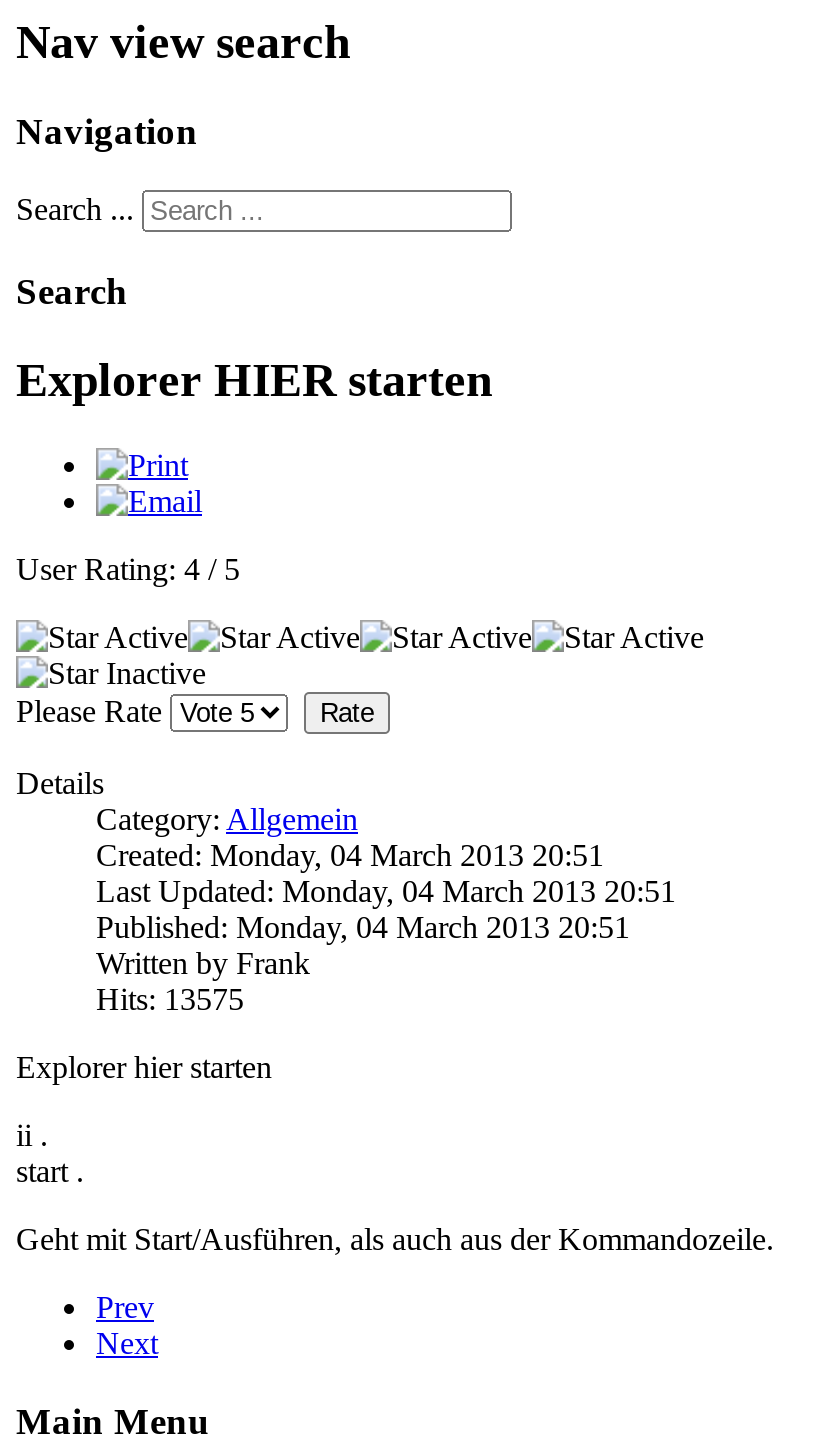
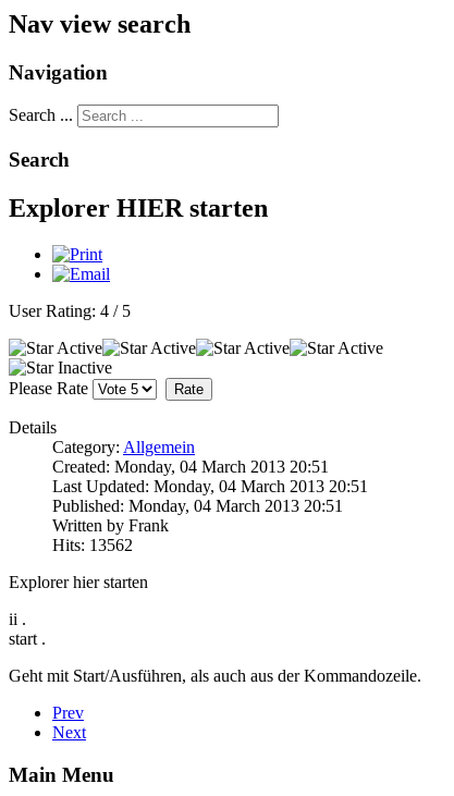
[96,982,244,1016] Hits: 13575 -> [52,536,133,554] Hits: 13562

